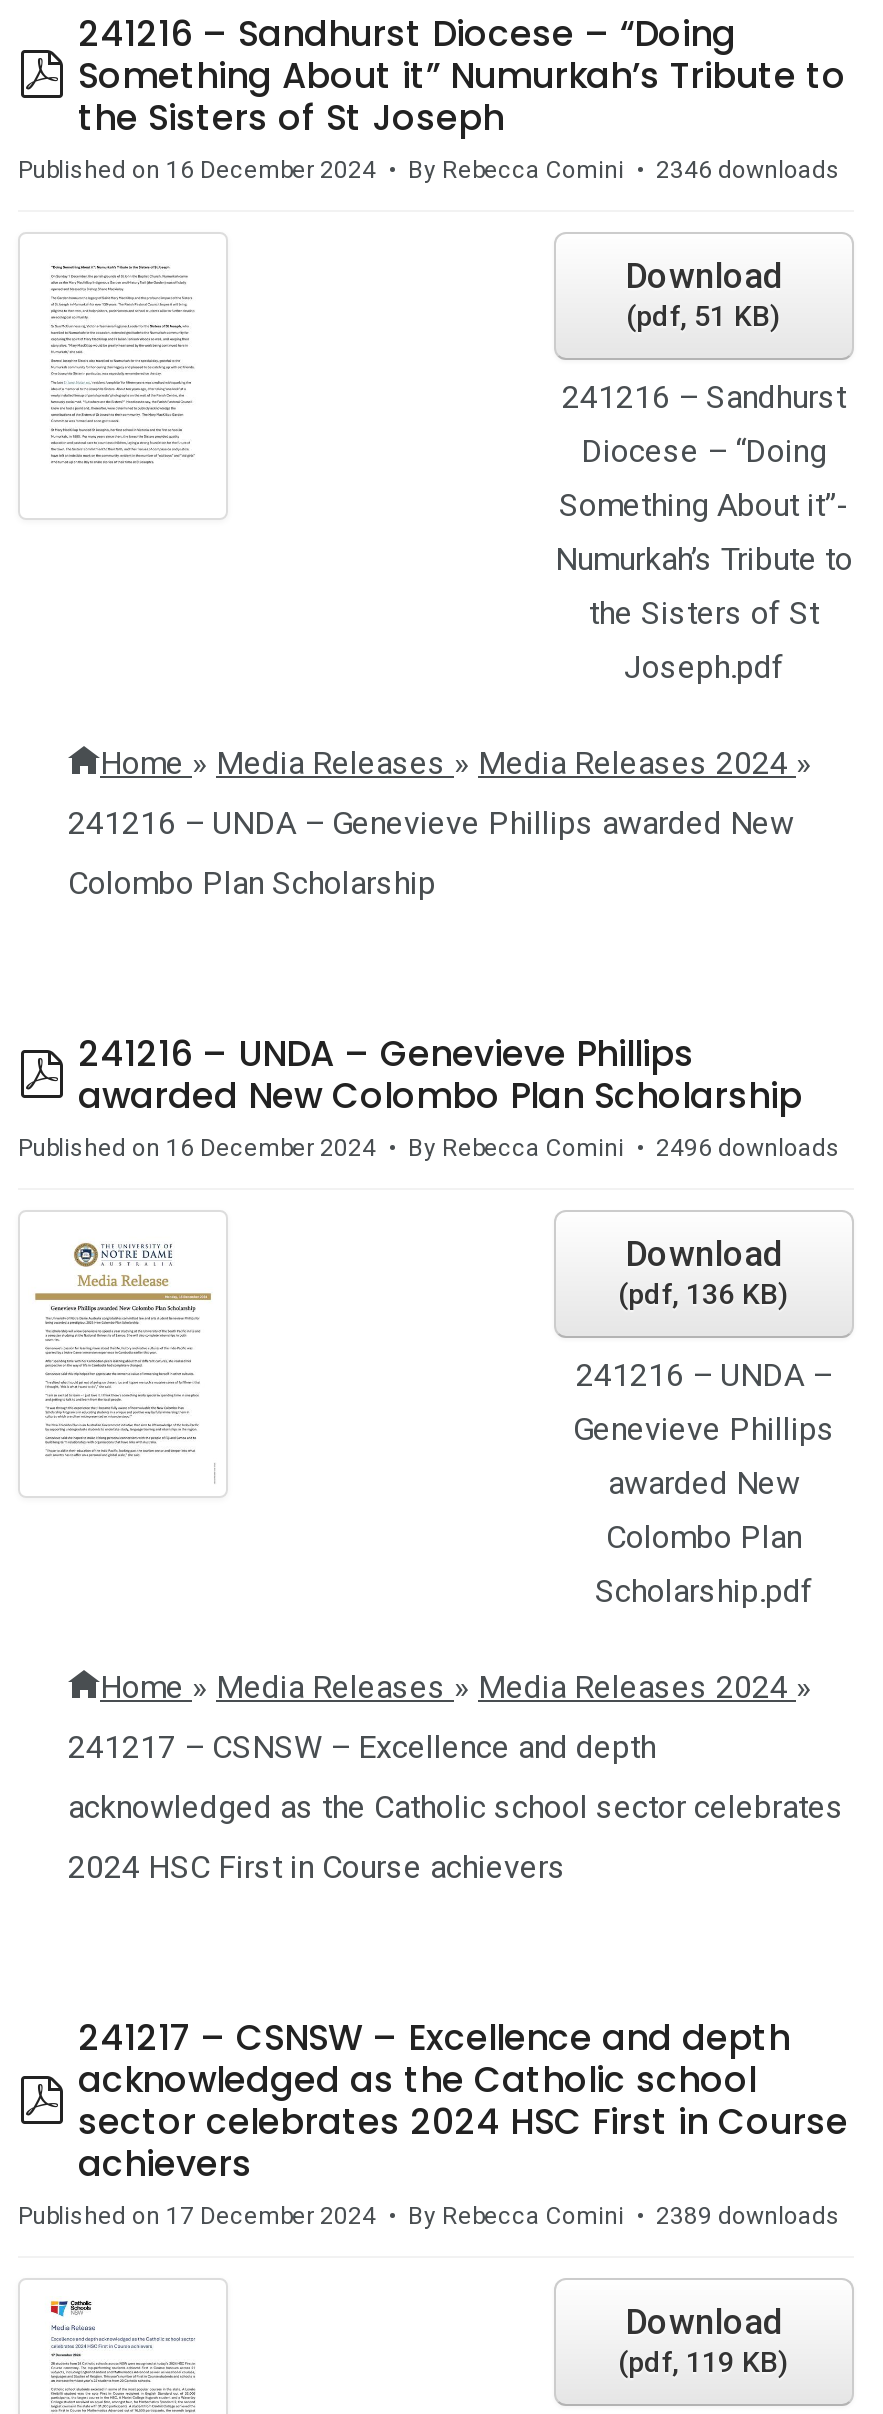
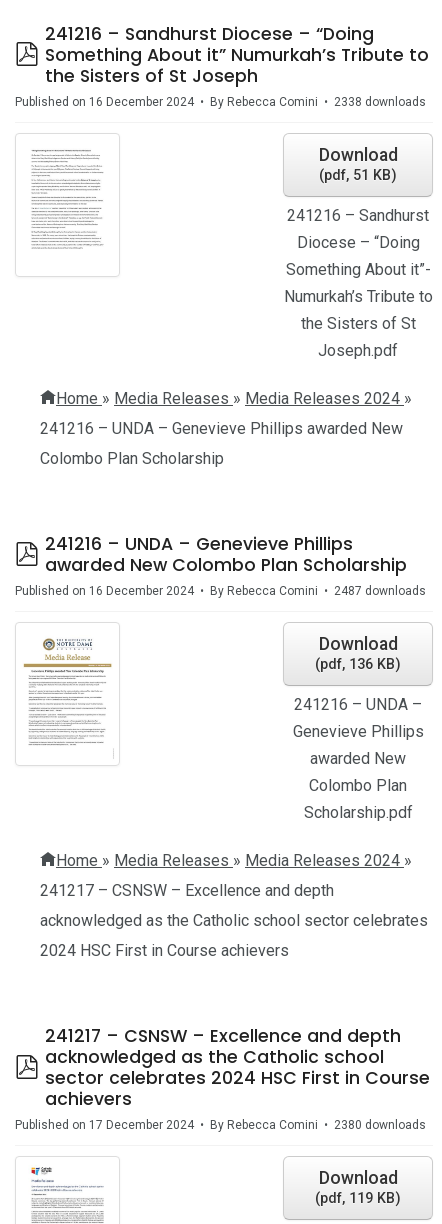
[650,157,840,185] 2346 downloads -> [331,95,426,109] 2338 downloads
[650,1135,840,1163] 2496 downloads -> [331,584,426,598] 2487 downloads
[18,2203,840,2231] Published on 17 December 2024 By Rebecca Comini 2389 downloads -> [15,1118,426,1132] Published on 17 December 2024 By Rebecca Comini 2380 downloads

